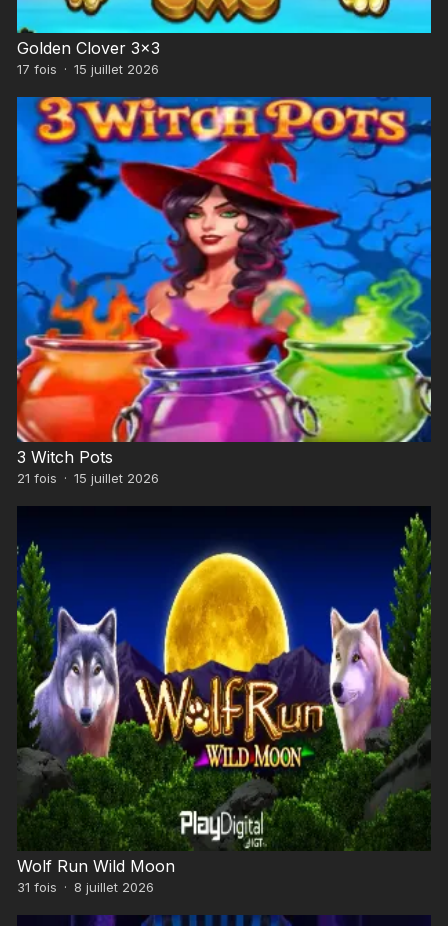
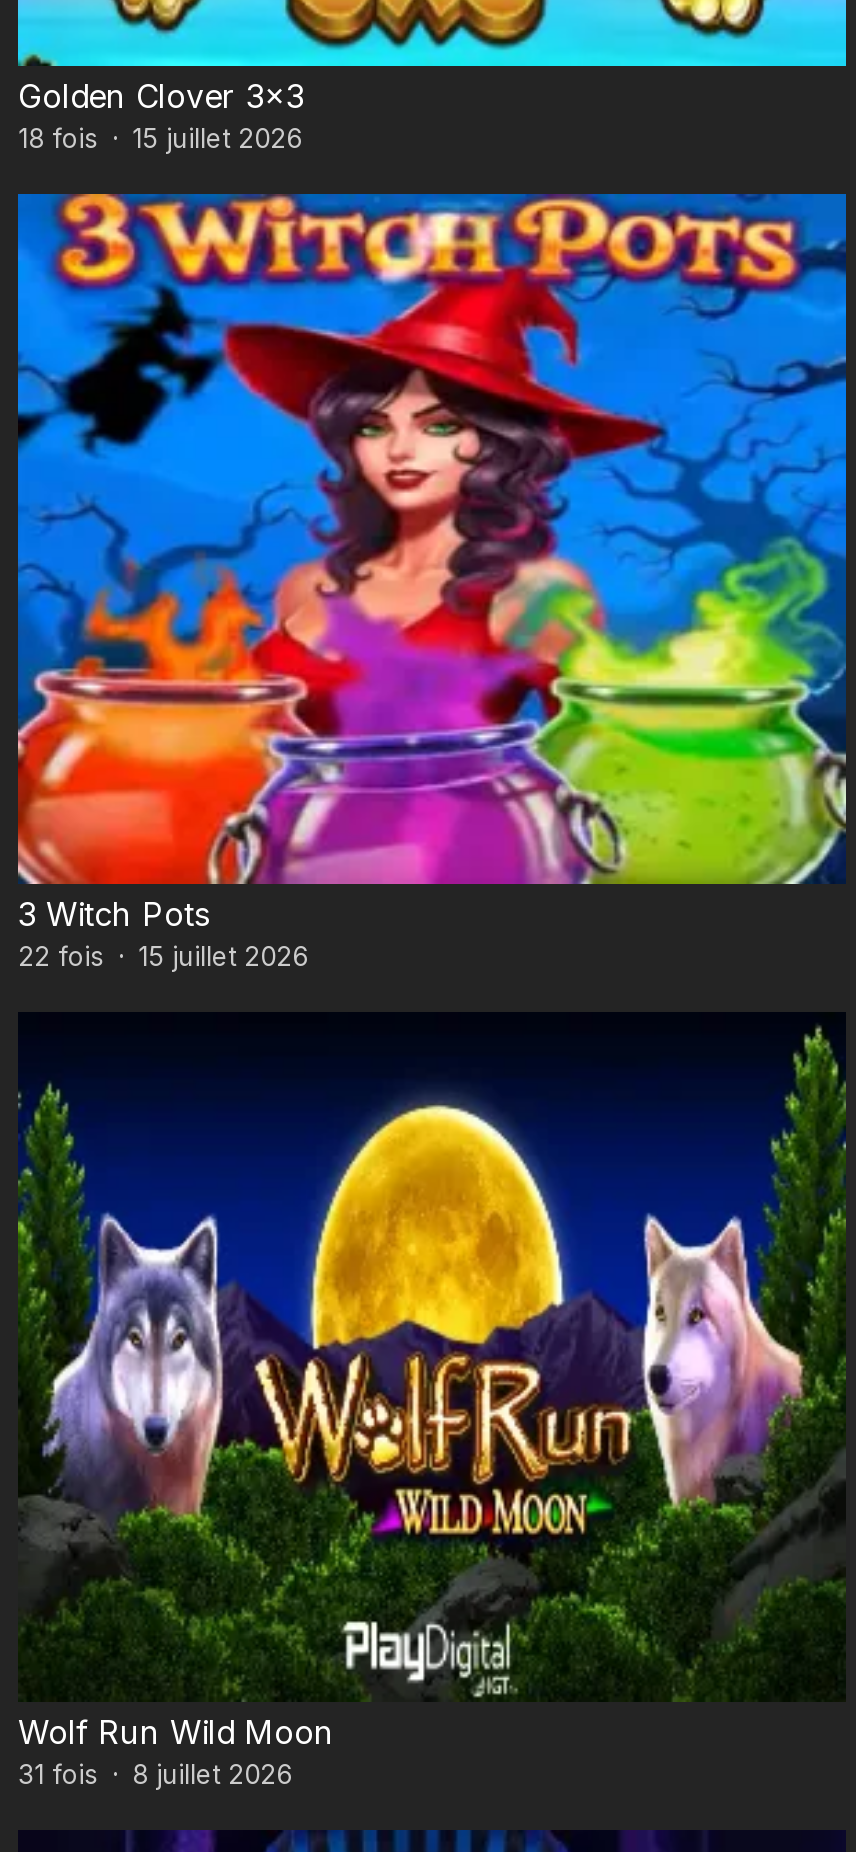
[17,61,159,77] 17 fois · 15 juillet 2026 -> [18,122,302,154] 18 fois · 15 juillet 2026
[17,470,159,486] 21 fois · 15 juillet 2026 -> [18,940,308,972] 22 fois · 15 juillet 2026

